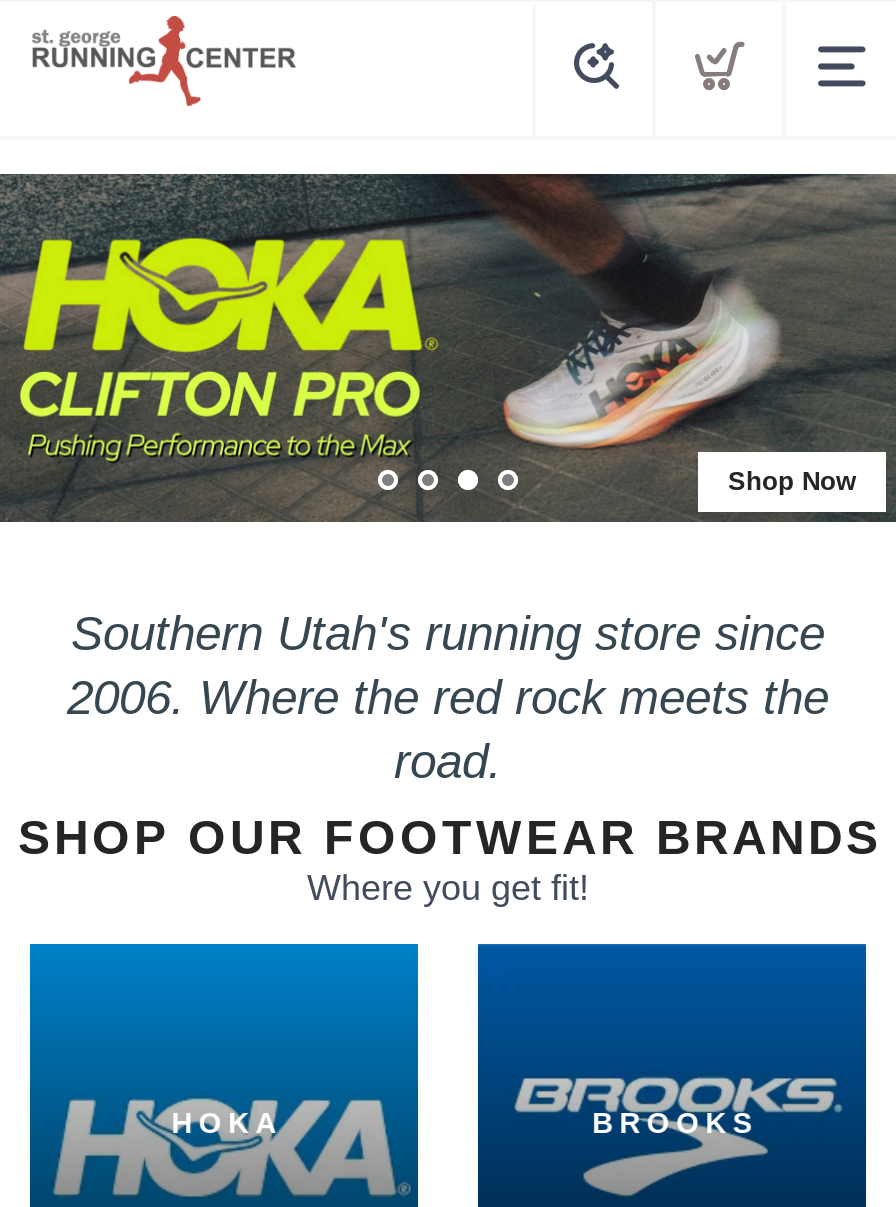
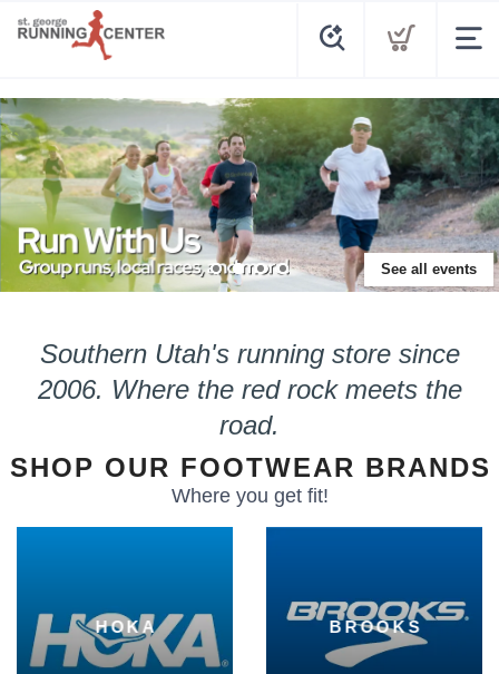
[6,172,890,524] [image] | Shop Now -> [3,97,496,293] [image] | See all events

